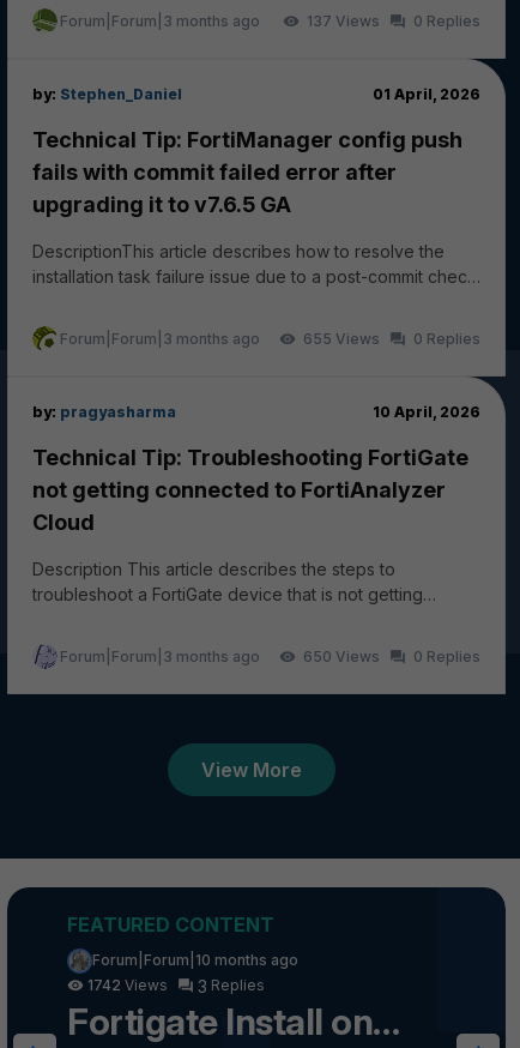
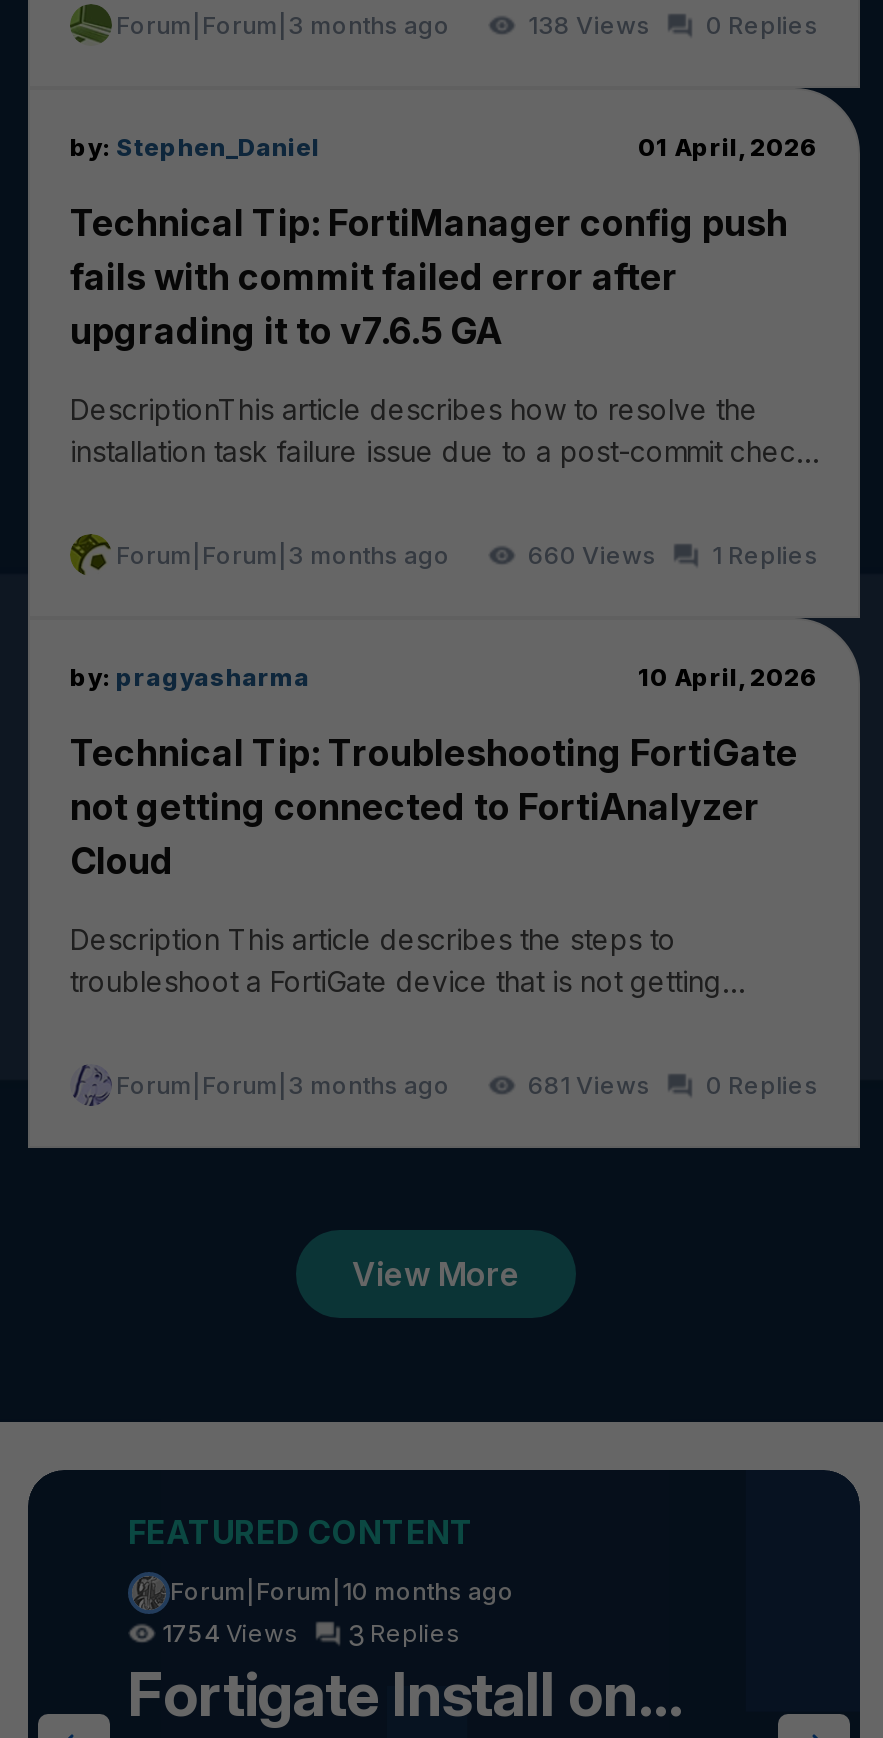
[307,12,332,30] 137 -> [528,10,570,40] 138
[303,330,332,347] 655 -> [528,540,576,570] 660
[413,330,423,347] 0 -> [712,540,722,570] 1
[303,647,332,665] 650 -> [528,1070,570,1100] 681
[87,976,121,994] 1742 -> [162,1618,220,1648] 1754

